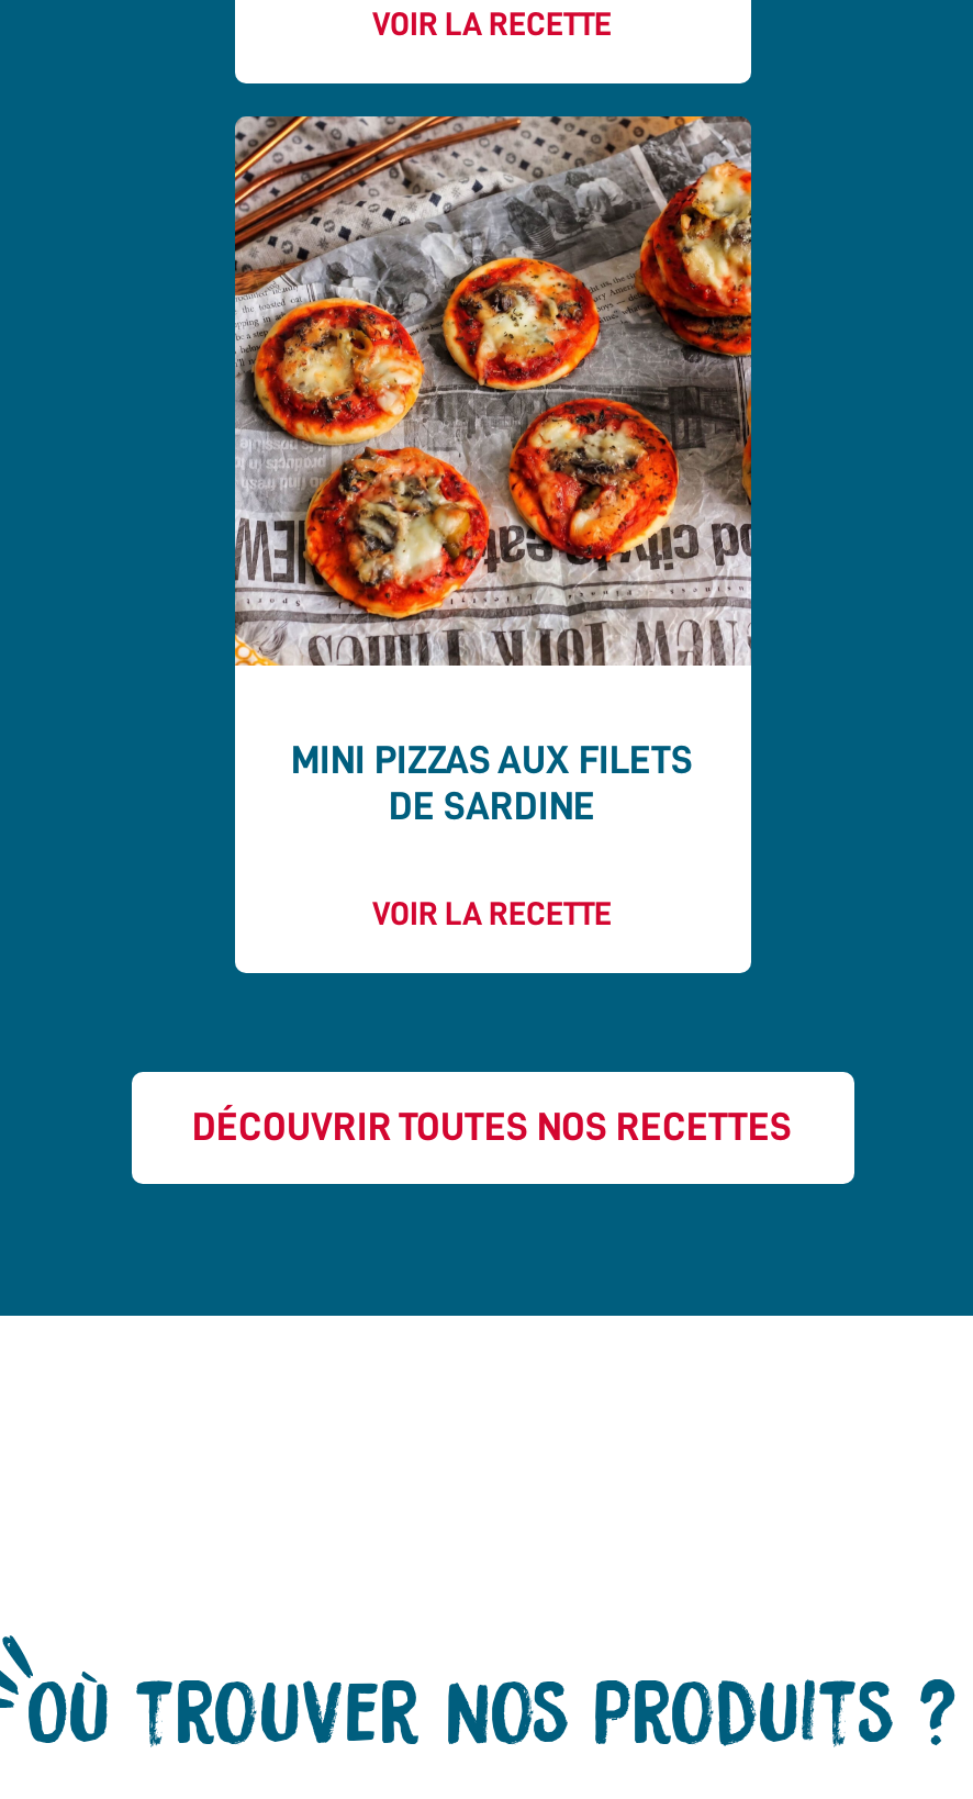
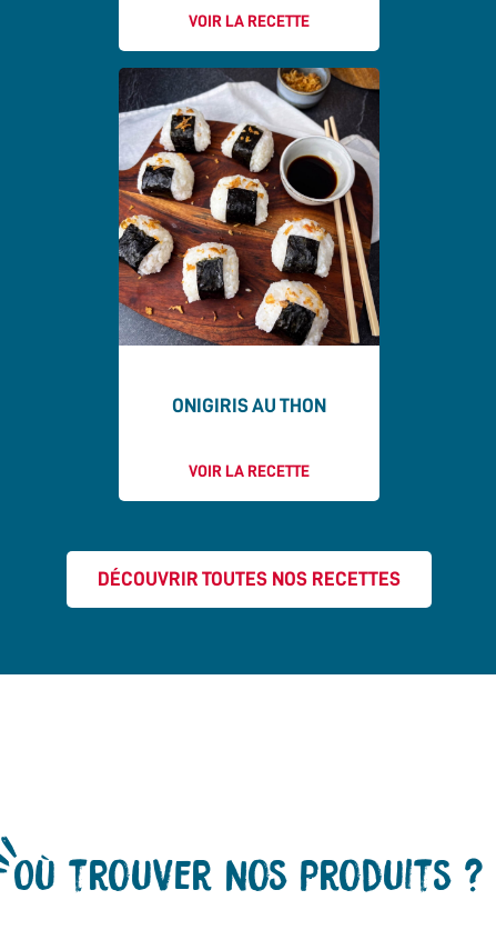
[233,114,753,668] [image] -> [118,67,381,347] [image]
[291,741,693,827] MINI PIZZAS AUX FILETS | DE SARDINE -> [171,395,326,415] ONIGIRIS AU THON

